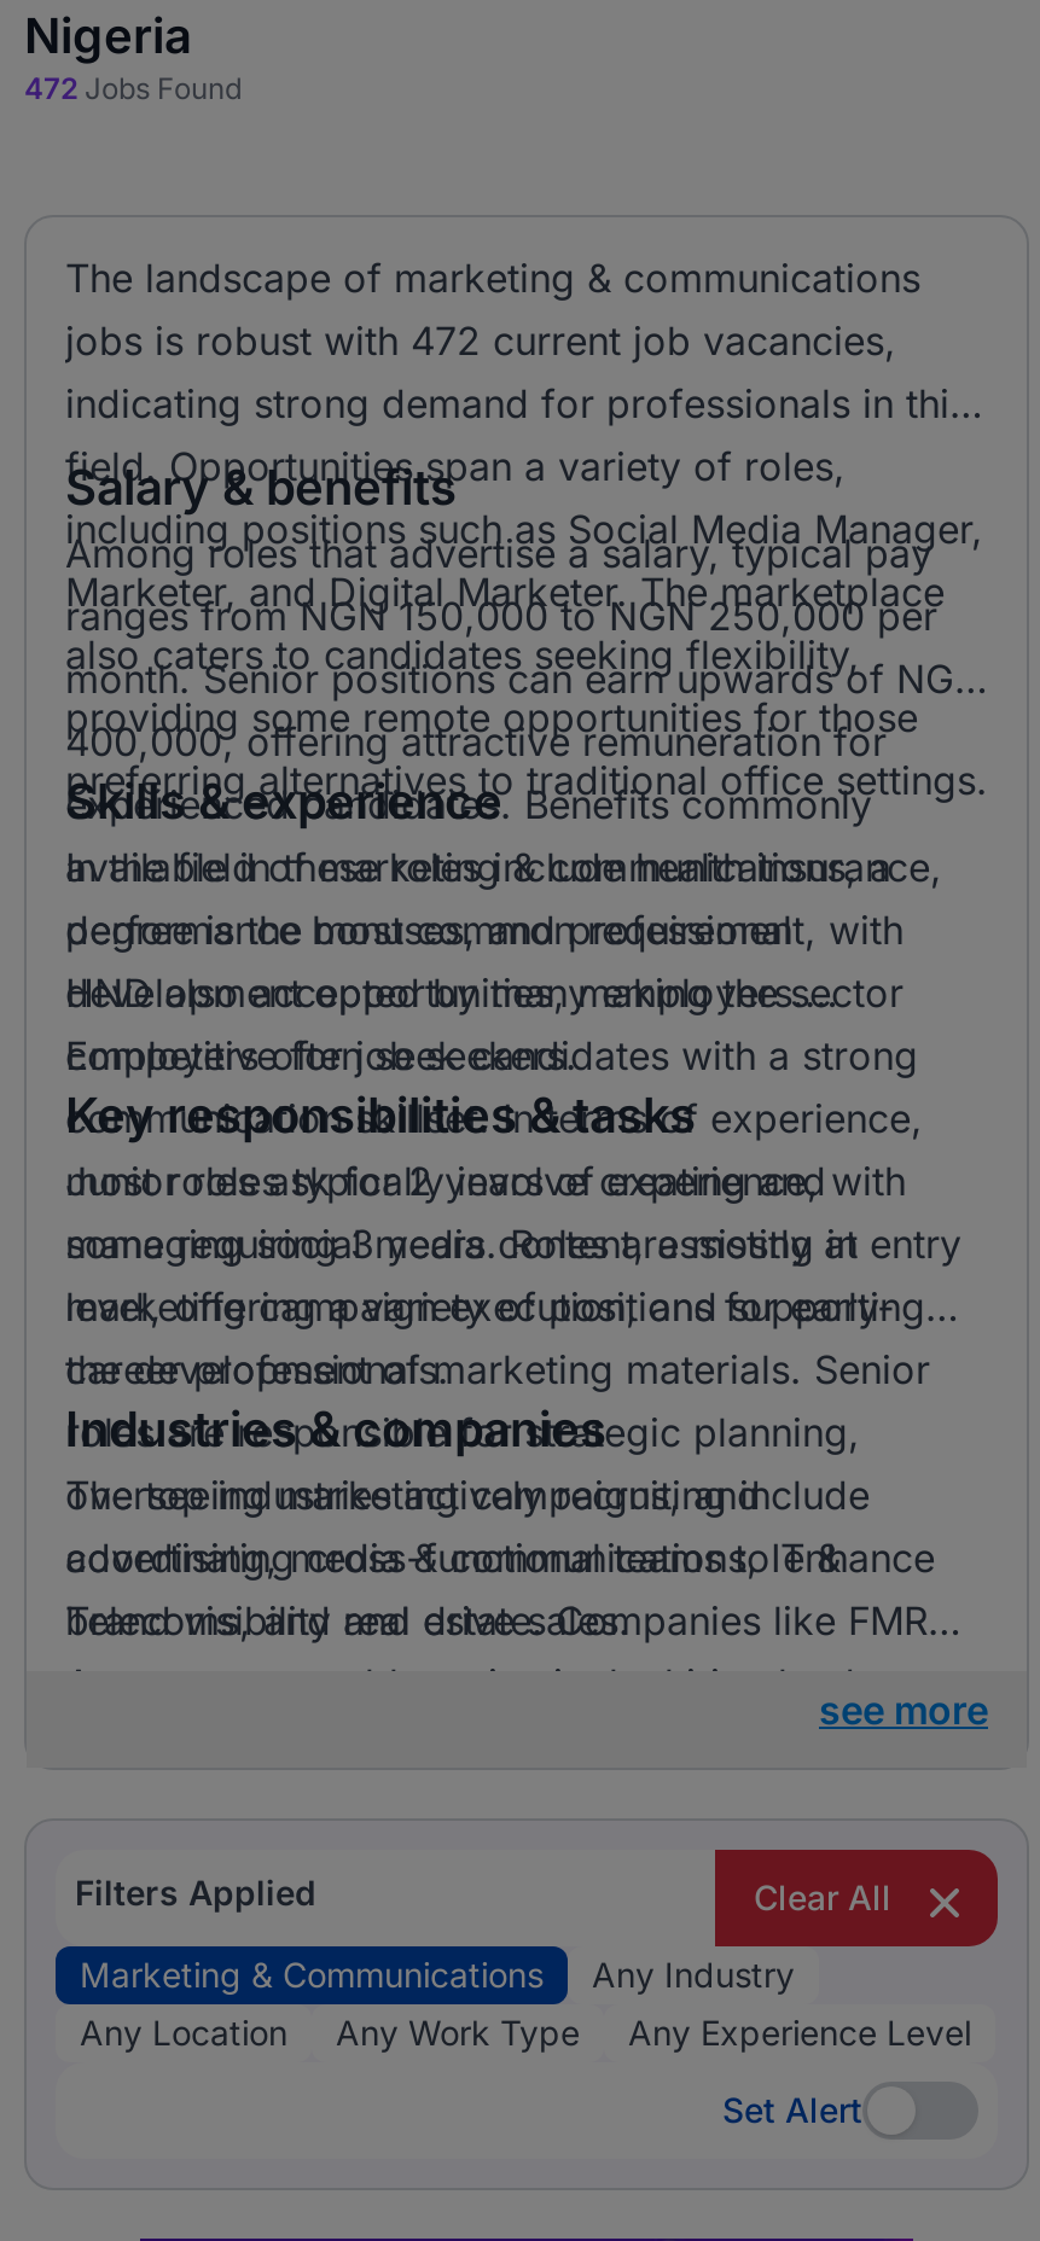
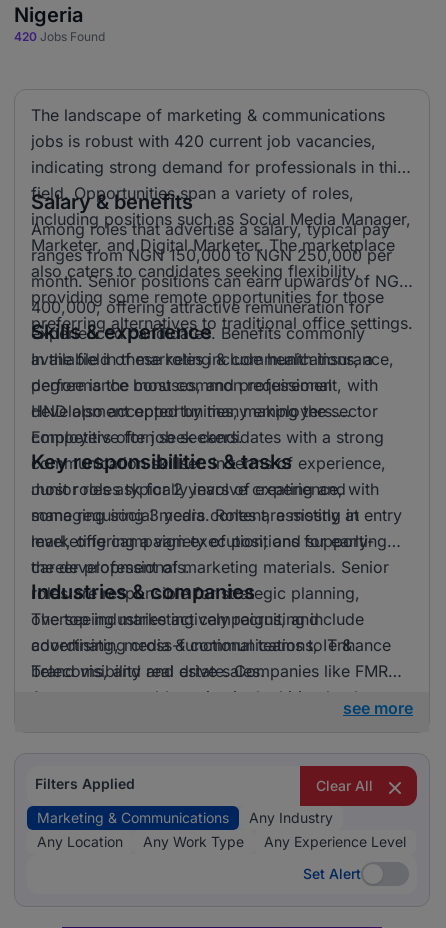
[24,70,242,106] 472 Jobs Found -> [14,29,105,44] 420 Jobs Found
[65,316,896,365] jobs is robust with 472 current job vacancies, -> [31,131,376,151] jobs is robust with 420 current job vacancies,

